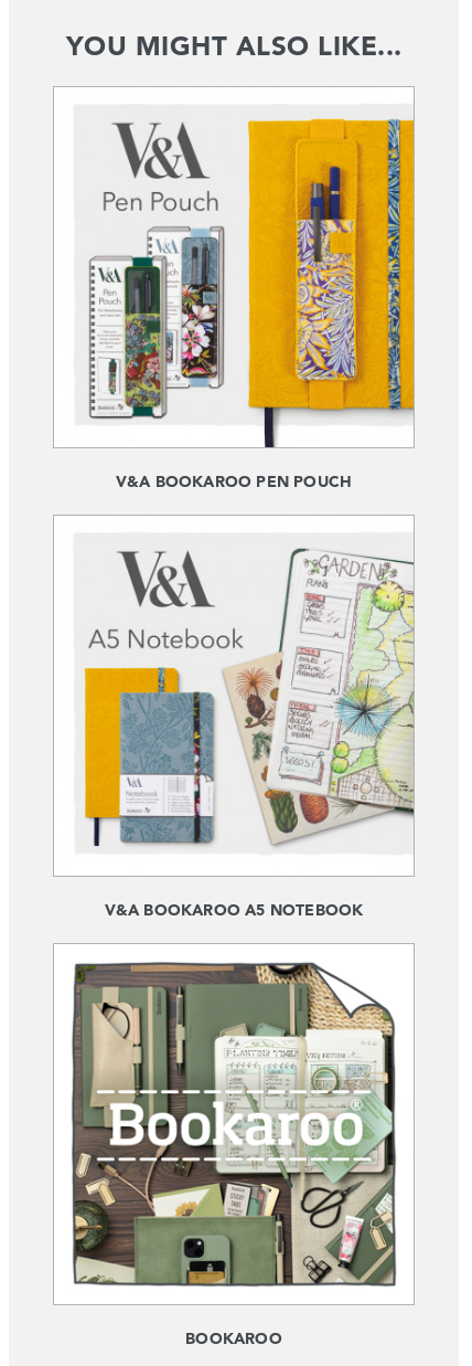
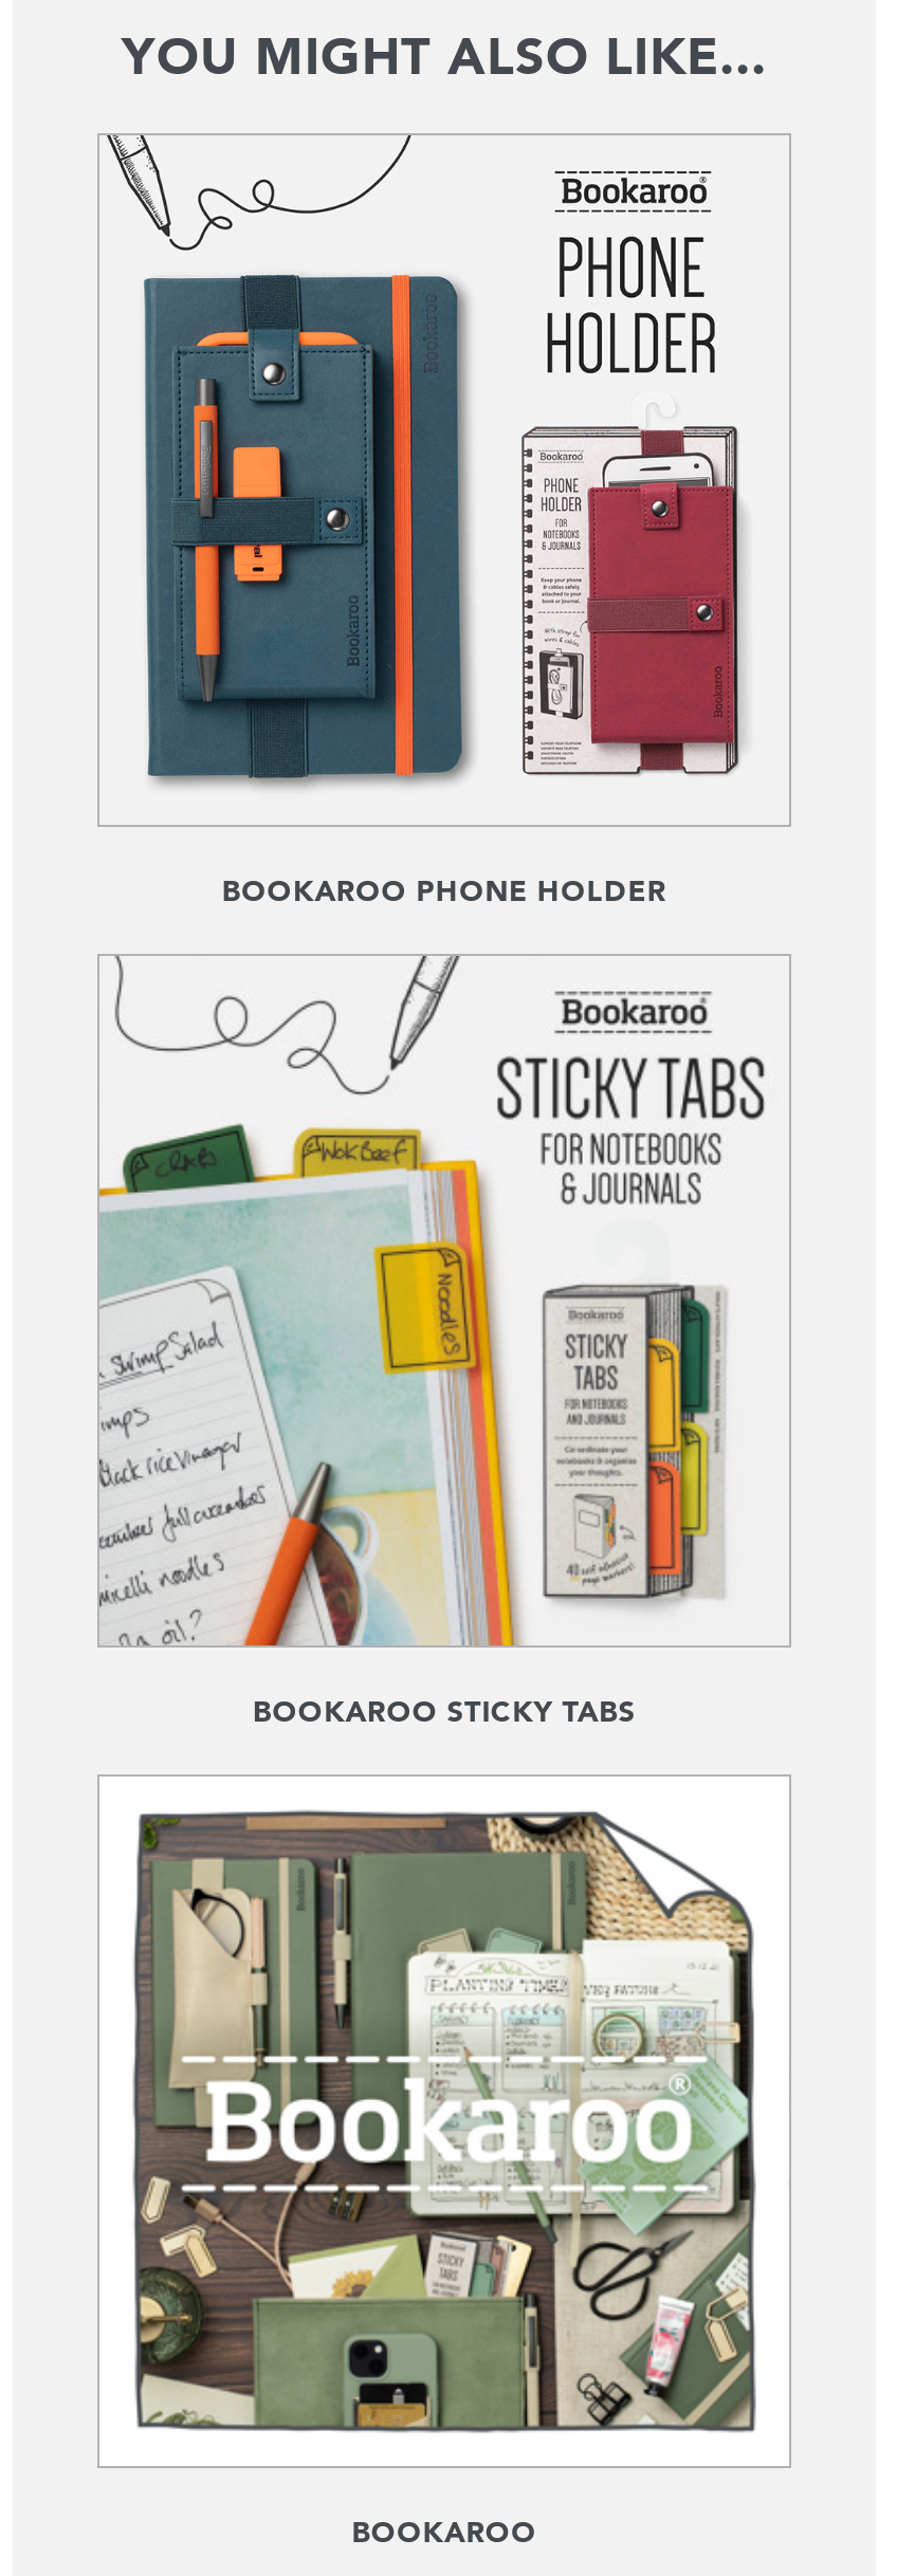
[58,87,415,492] [image] | V&A BOOKAROO PEN POUCH -> [106,133,789,910] [image] | BOOKAROO PHONE HOLDER
[54,516,415,920] [image] | V&A BOOKAROO A5 NOTEBOOK -> [97,954,789,1731] [image] | BOOKAROO STICKY TABS

